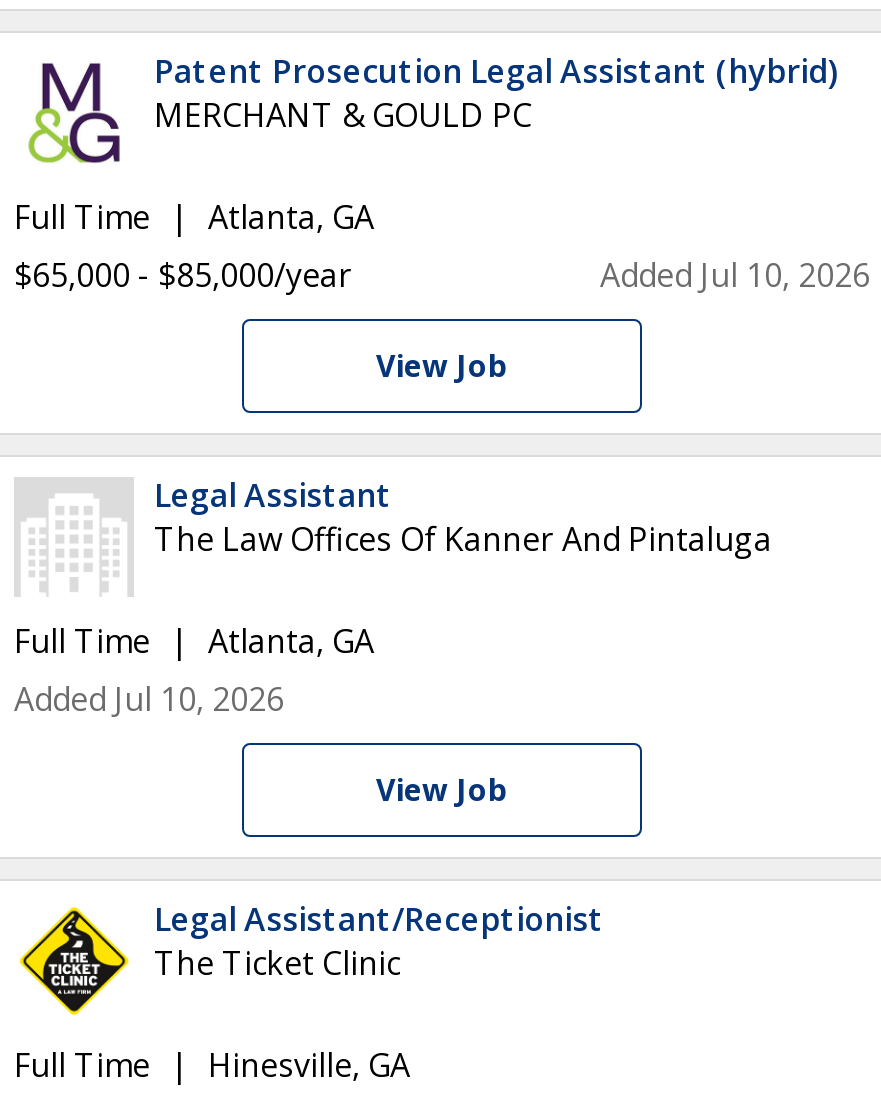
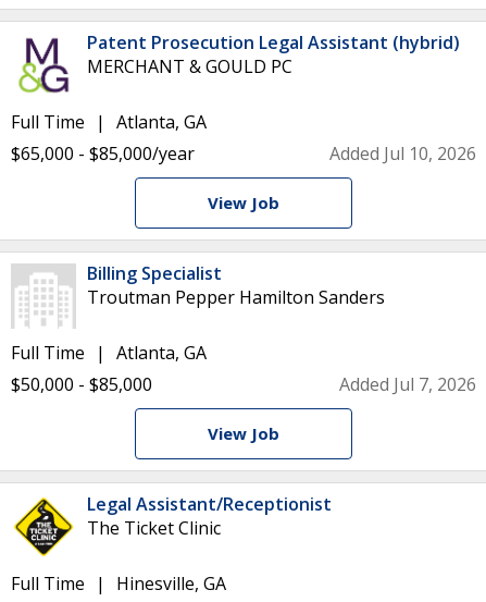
[154,473,772,561] Legal Assistant | The Law Offices Of Kanner And Pintaluga -> [87,261,385,309] Billing Specialist | Troutman Pepper Hamilton Sanders
[14,677,284,721] Added Jul 10, 2026 -> [11,372,476,396] $50,000 - $85,000 | Added Jul 7, 2026

